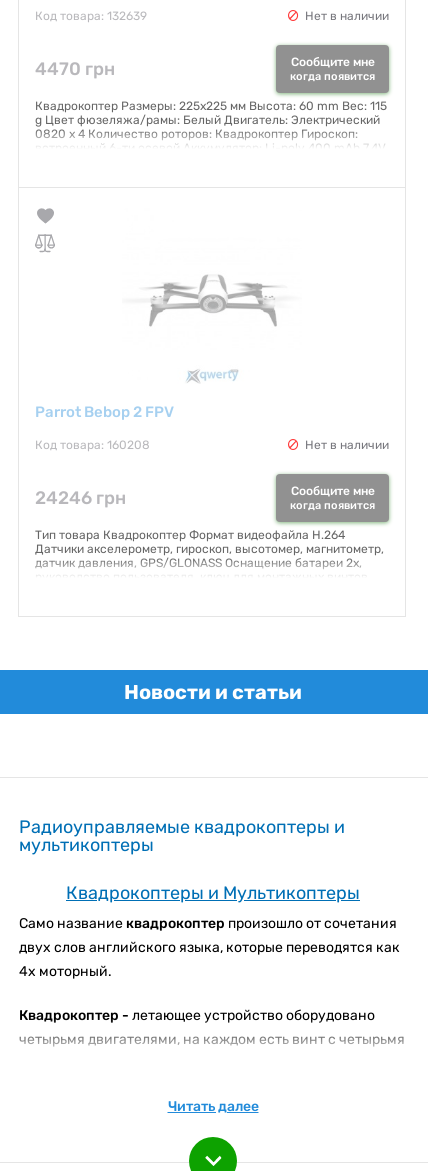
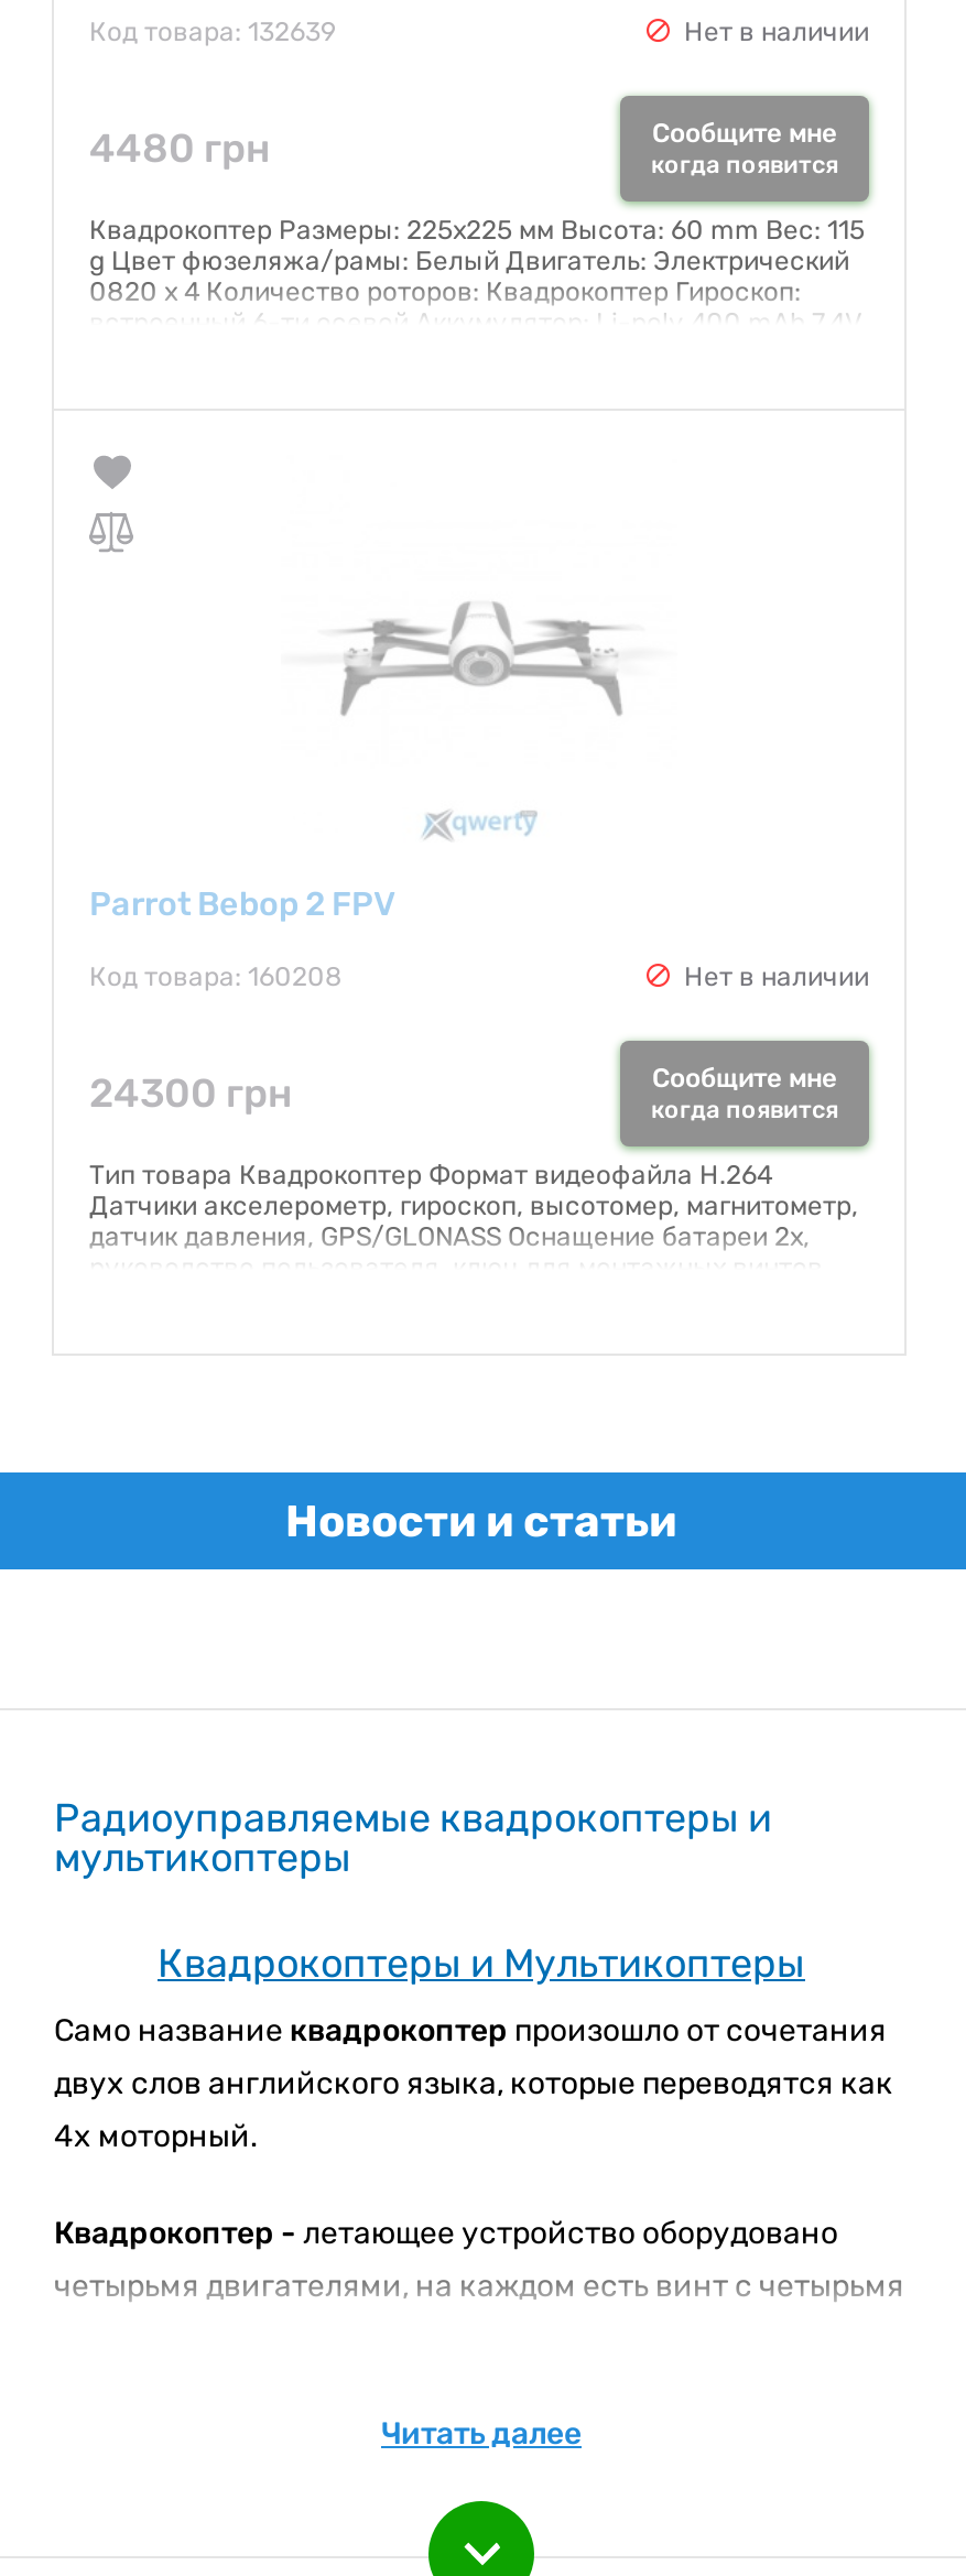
[35,58,115,80] 4470 грн -> [89,124,270,173] 4480 грн
[35,487,126,509] 24246 грн -> [89,1069,292,1118] 24300 грн

